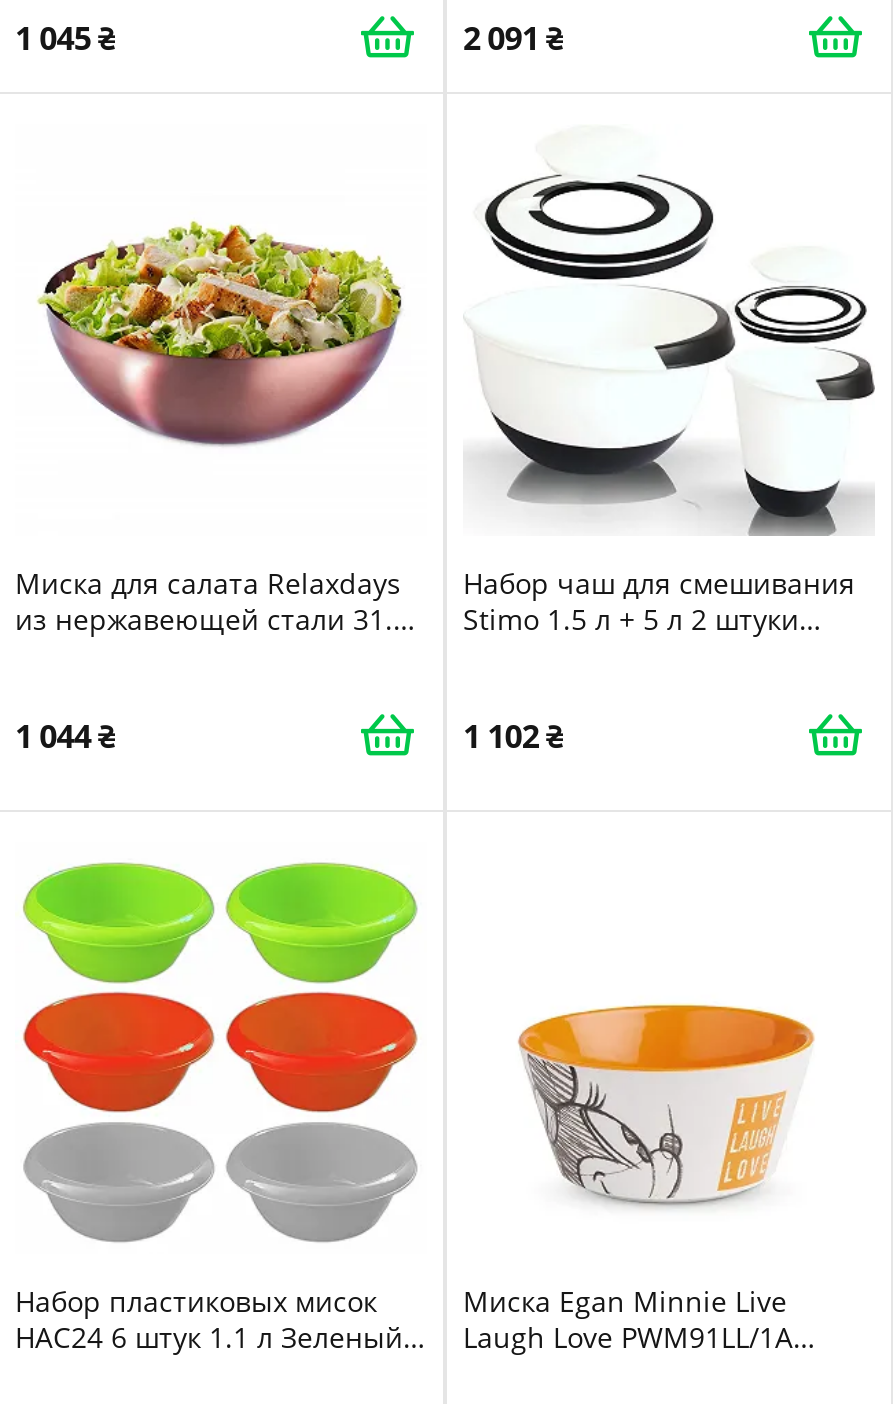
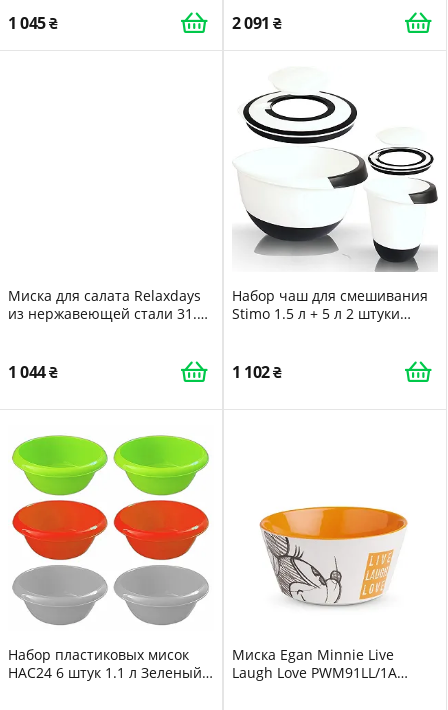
[37,220,403,448] [image] -> none

